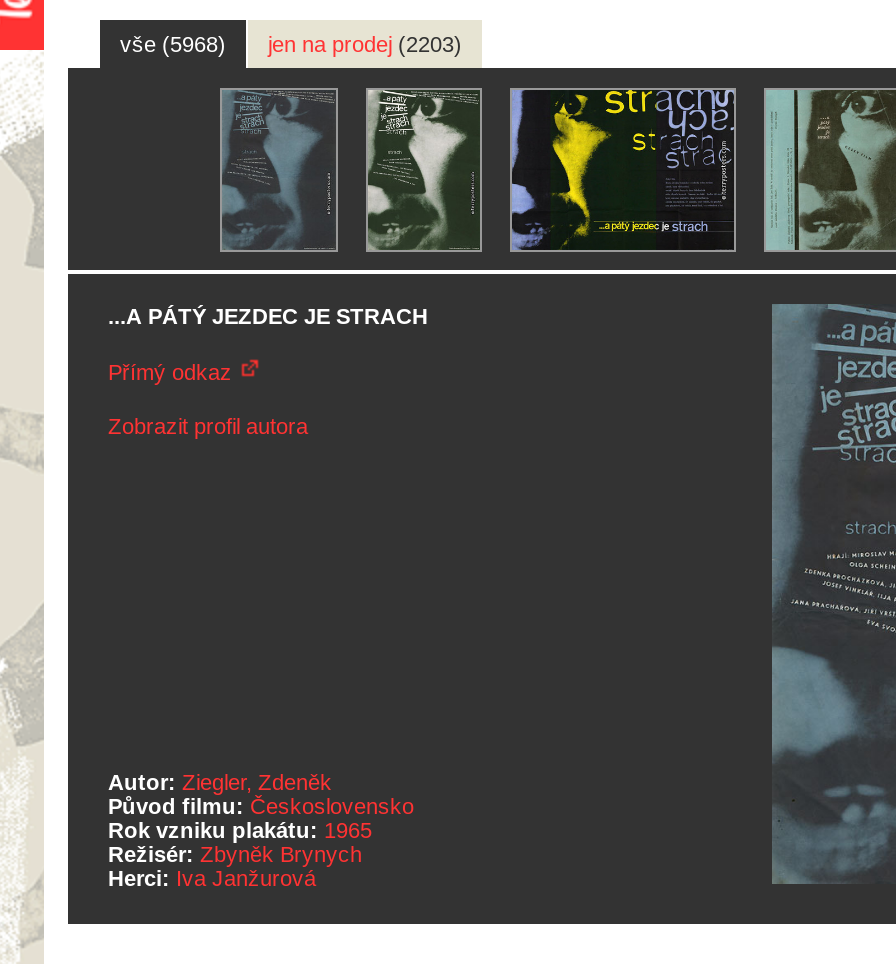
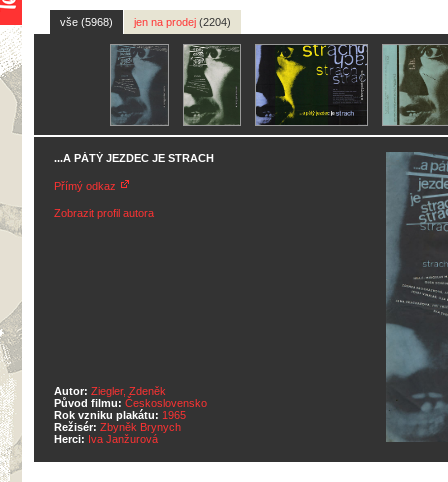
[120,32,462,56] vše (5968) jen na prodej (2203) -> [60,16,231,28] vše (5968) jen na prodej (2204)

